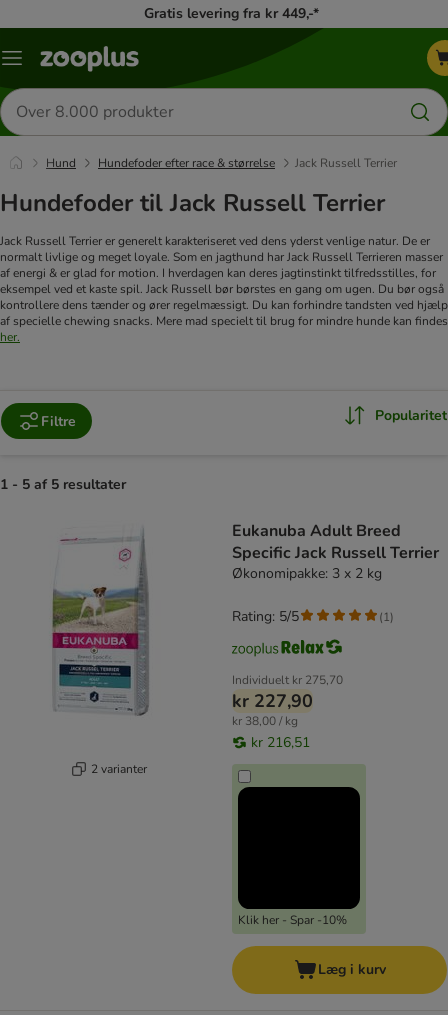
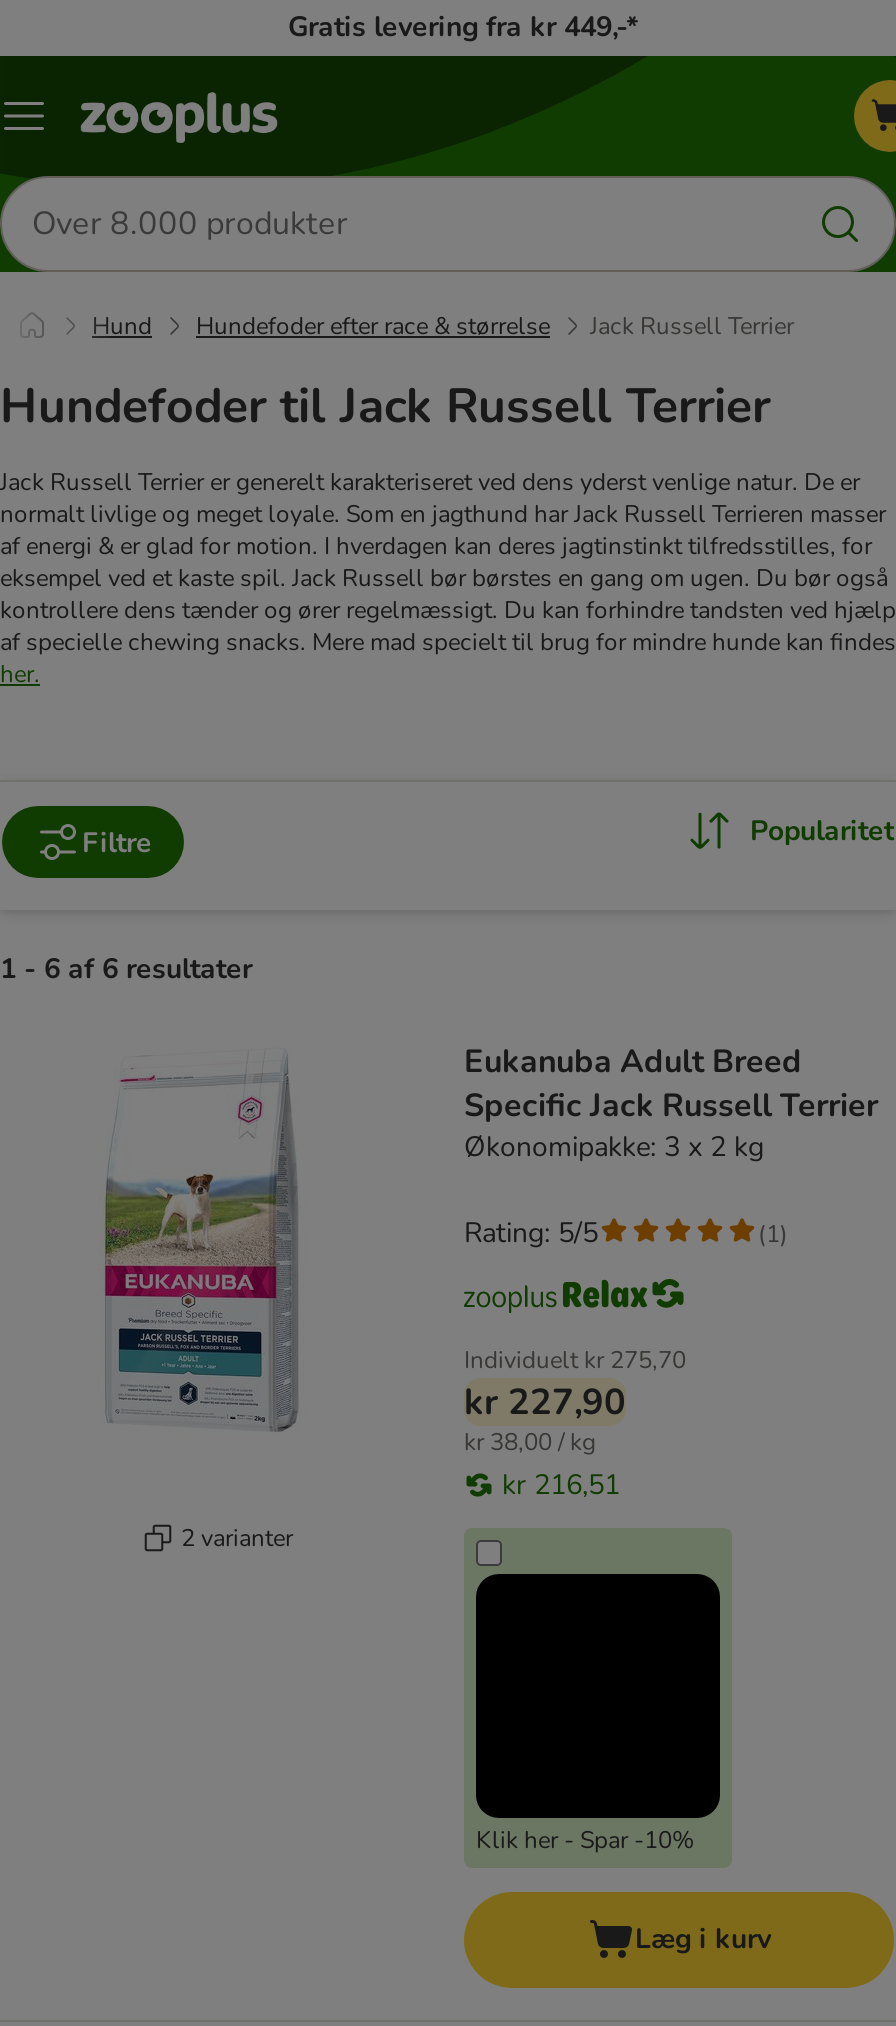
[0,475,126,494] 1 - 5 af 5 resultater -> [0,950,252,988] 1 - 6 af 6 resultater

